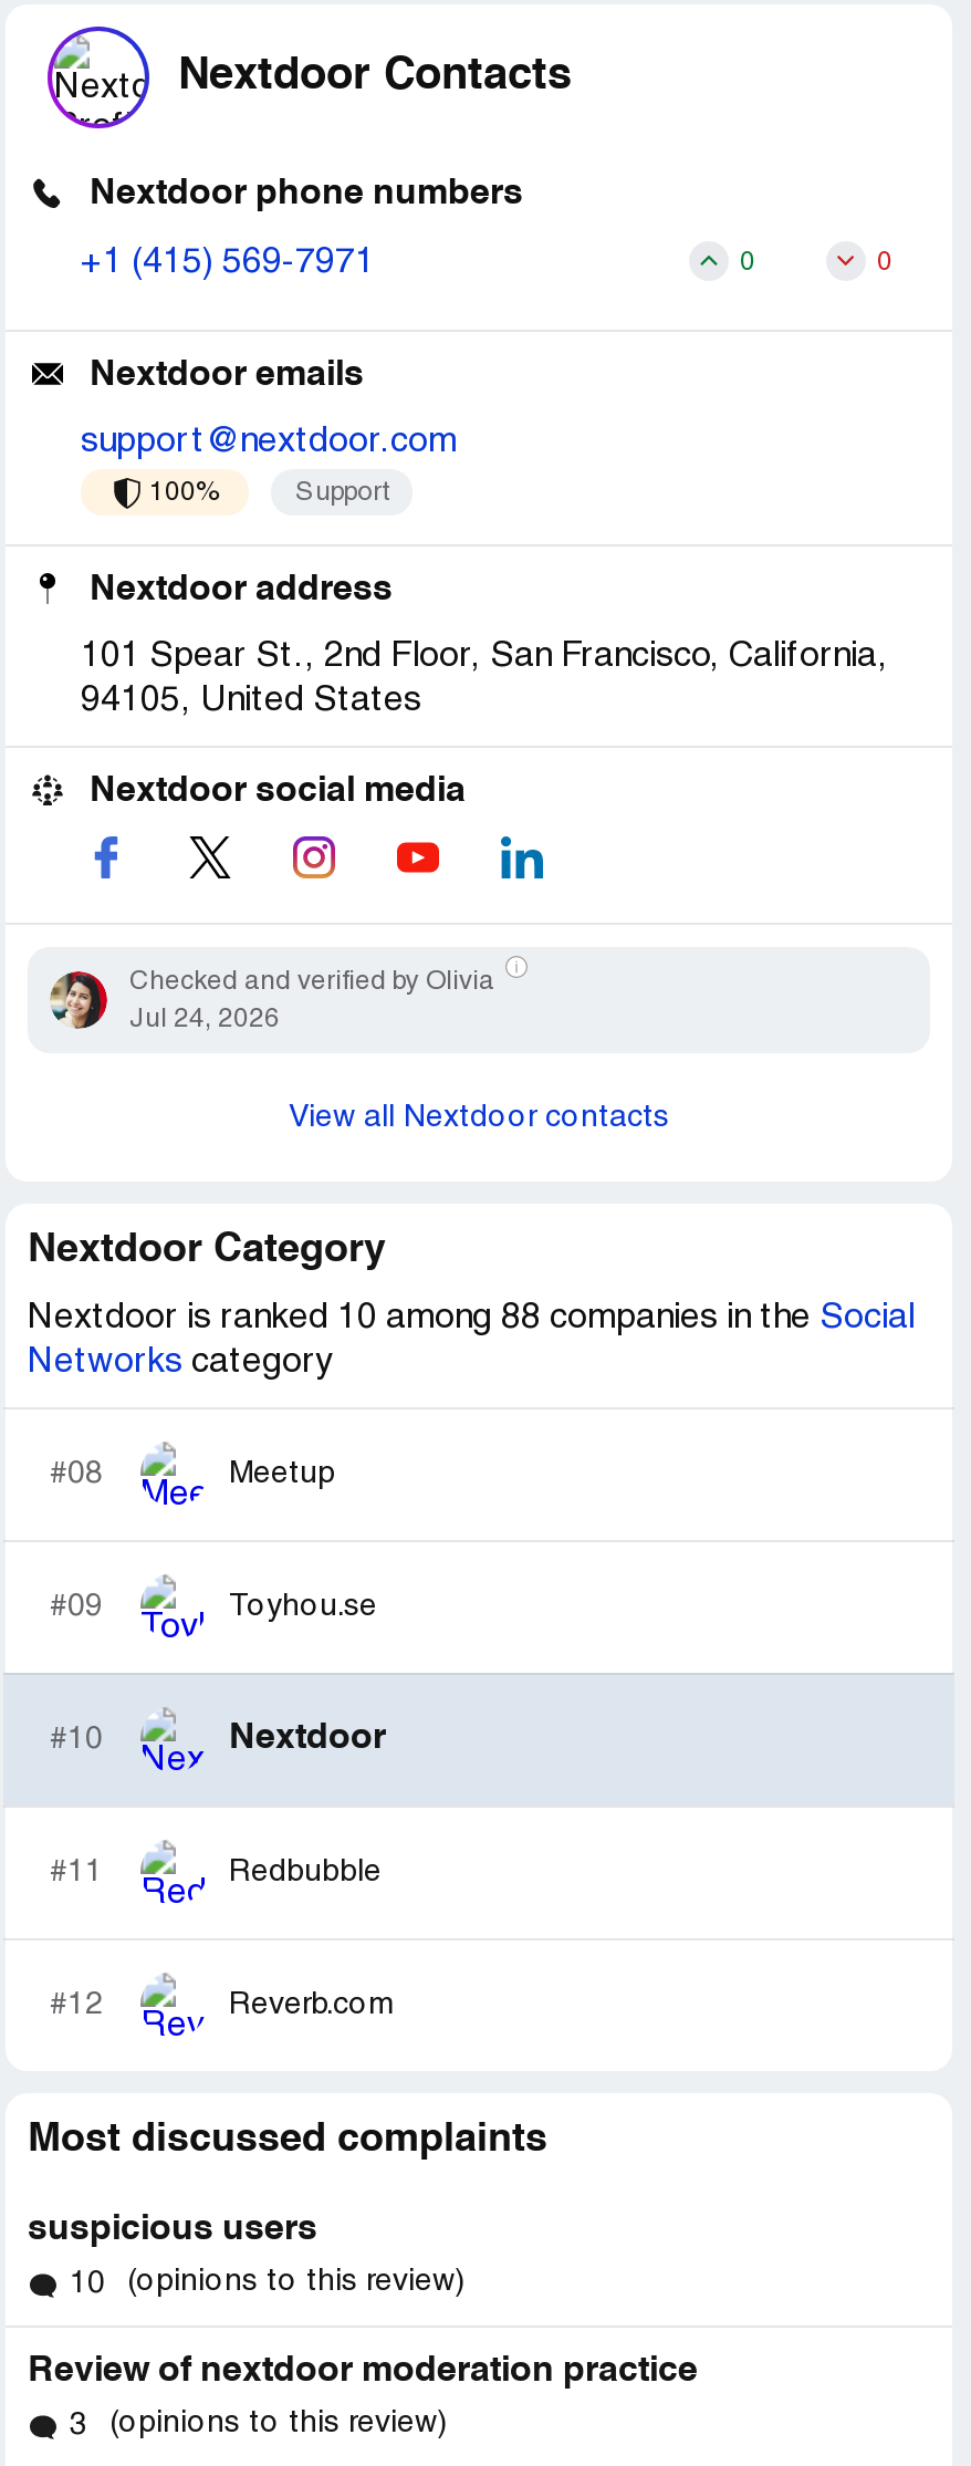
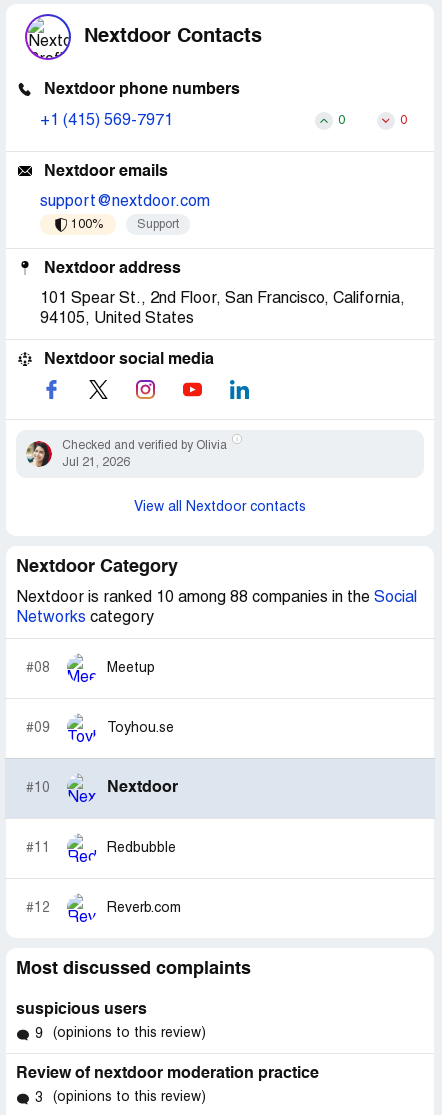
[129,1007,280,1031] Jul 24, 2026 -> [62,457,130,468] Jul 21, 2026
[70,2268,466,2299] 10 (opinions to this review) -> [35,1027,206,1041] 9 (opinions to this review)

